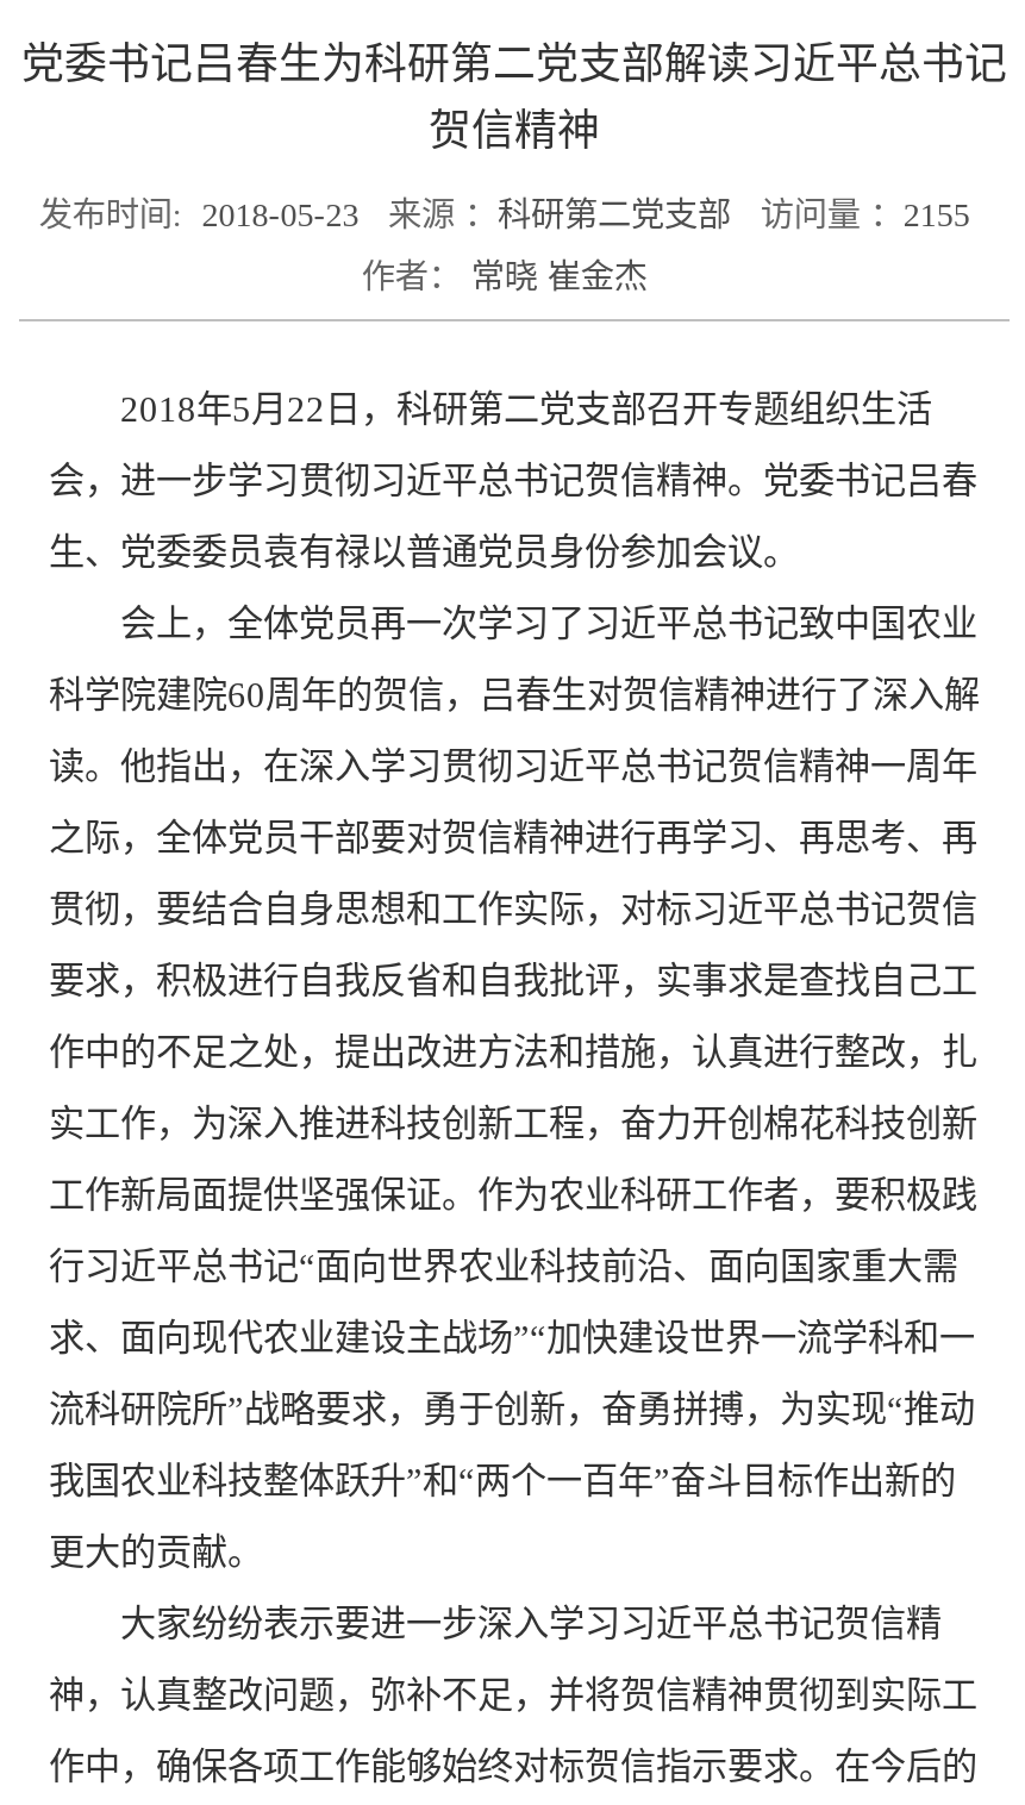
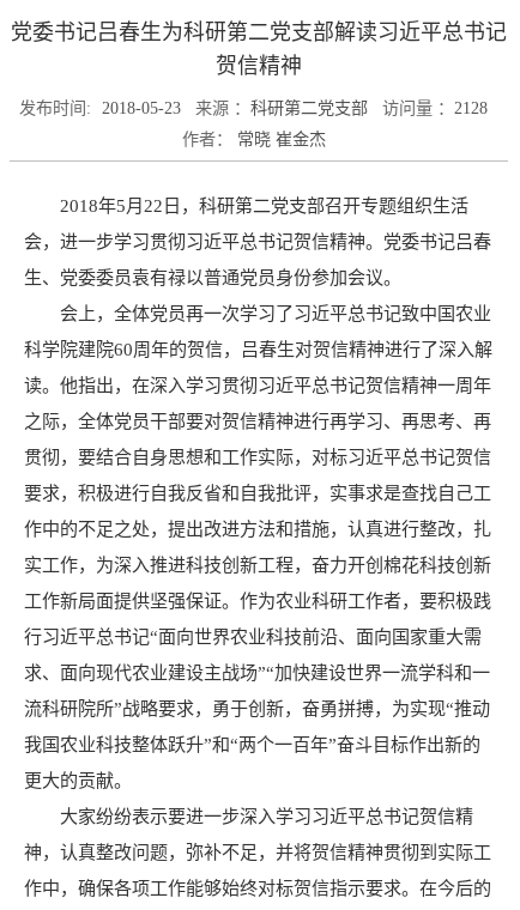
[39,195,970,233] 发布时间: 2018-05-23 来源 ：科研第二党支部 访问量 ：2155 -> [20,98,488,117] 发布时间: 2018-05-23 来源 ：科研第二党支部 访问量 ：2128

